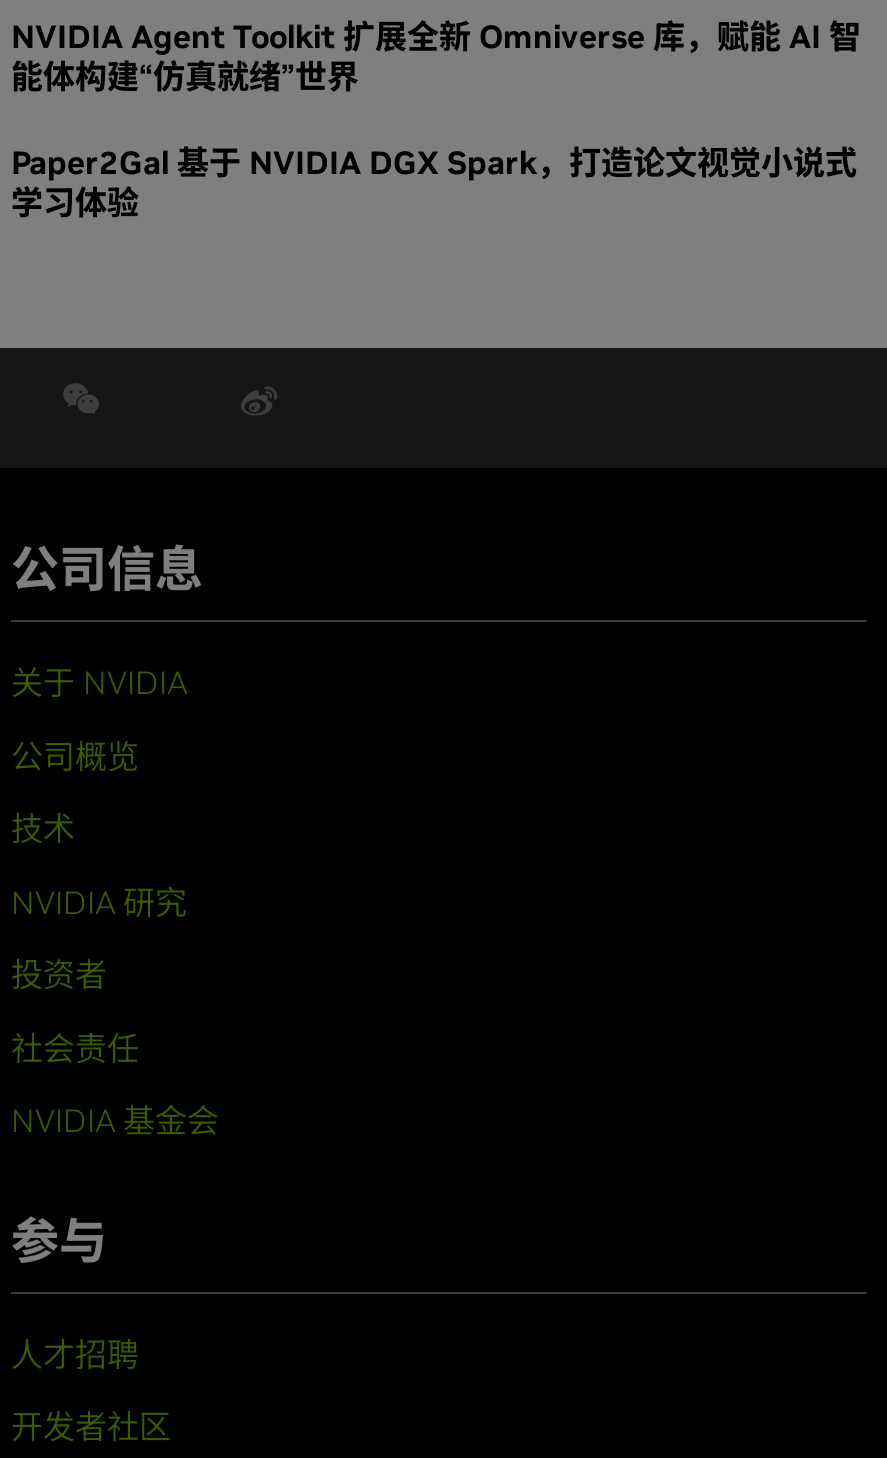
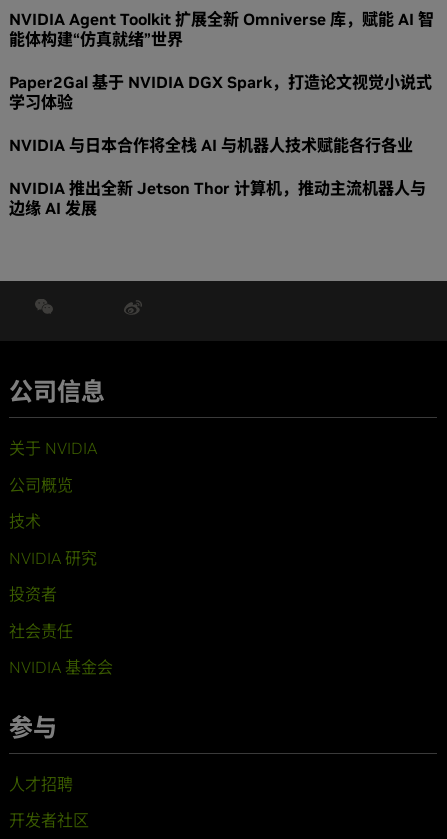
none -> [9,135,426,218] NVIDIA 与日本合作将全栈 AI 与机器人技术赋能各行各业 | NVIDIA 推出全新 Jetson Thor 计算机，推动主流机器人与 | 边缘 AI 发展

